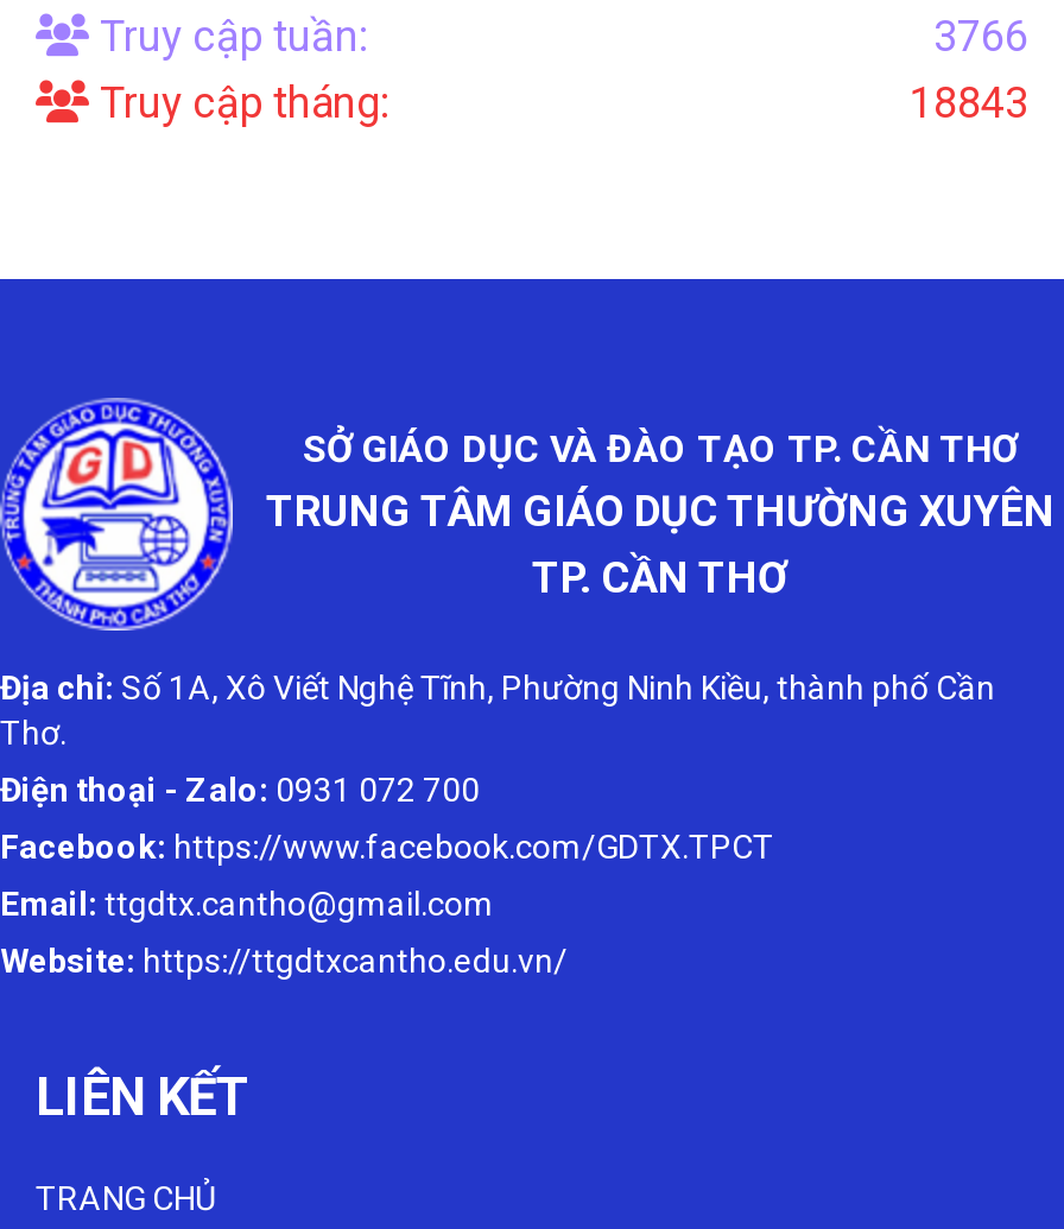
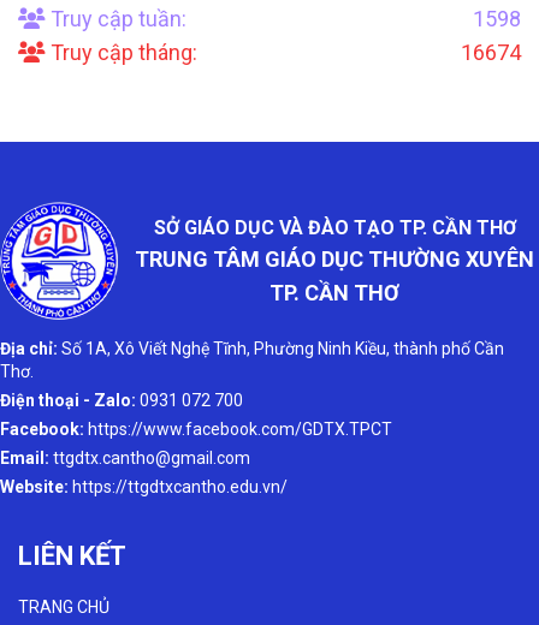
[933,11,1028,61] 3766 -> [473,6,521,32] 1598
[910,78,1028,128] 18843 -> [461,40,521,65] 16674

